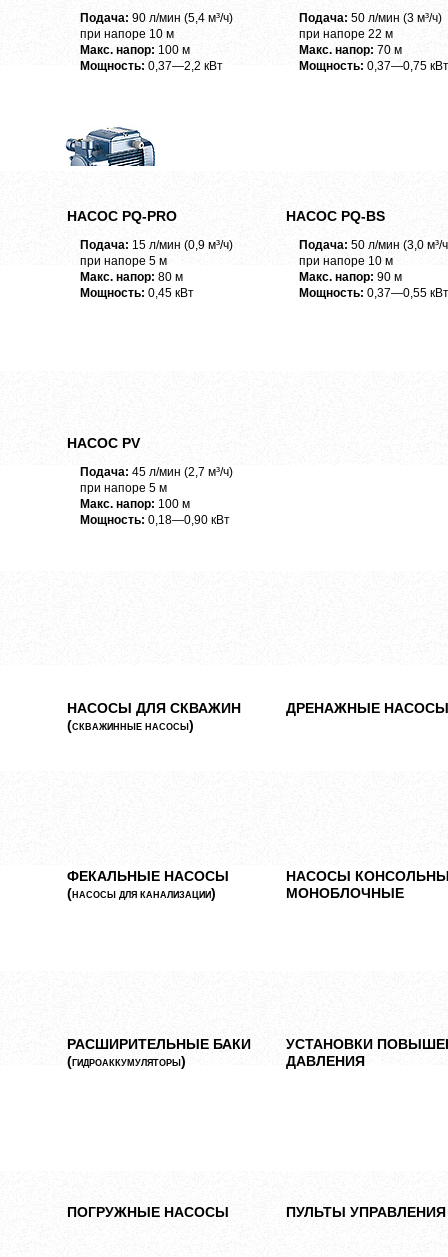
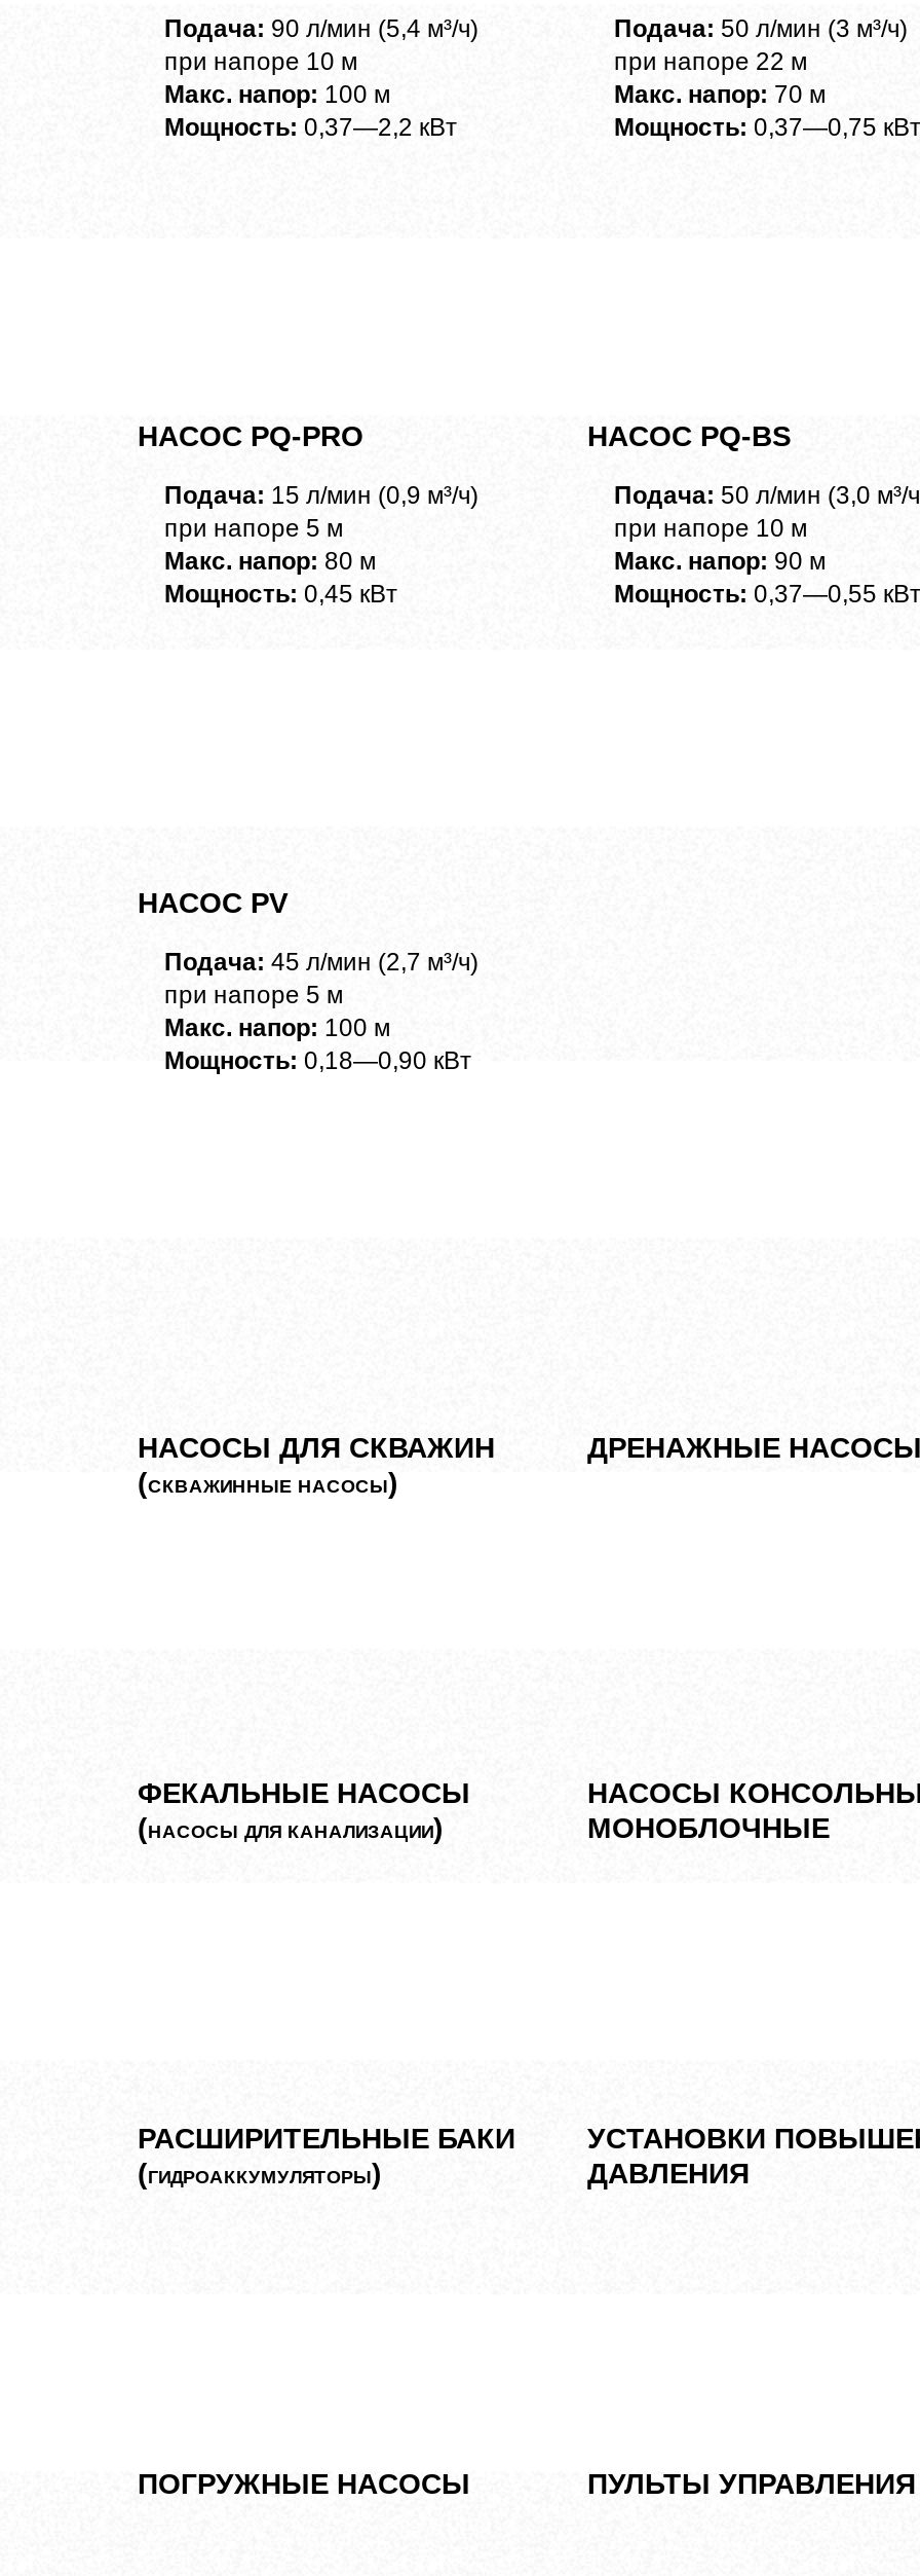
[65,126,156,167] [image] -> none

